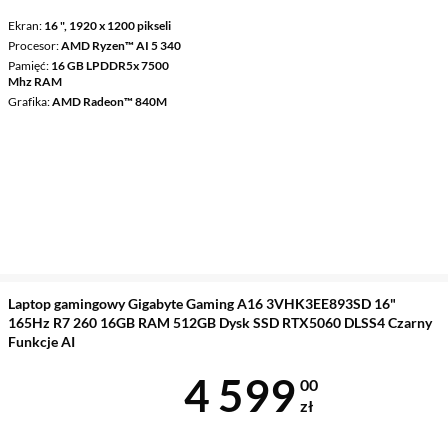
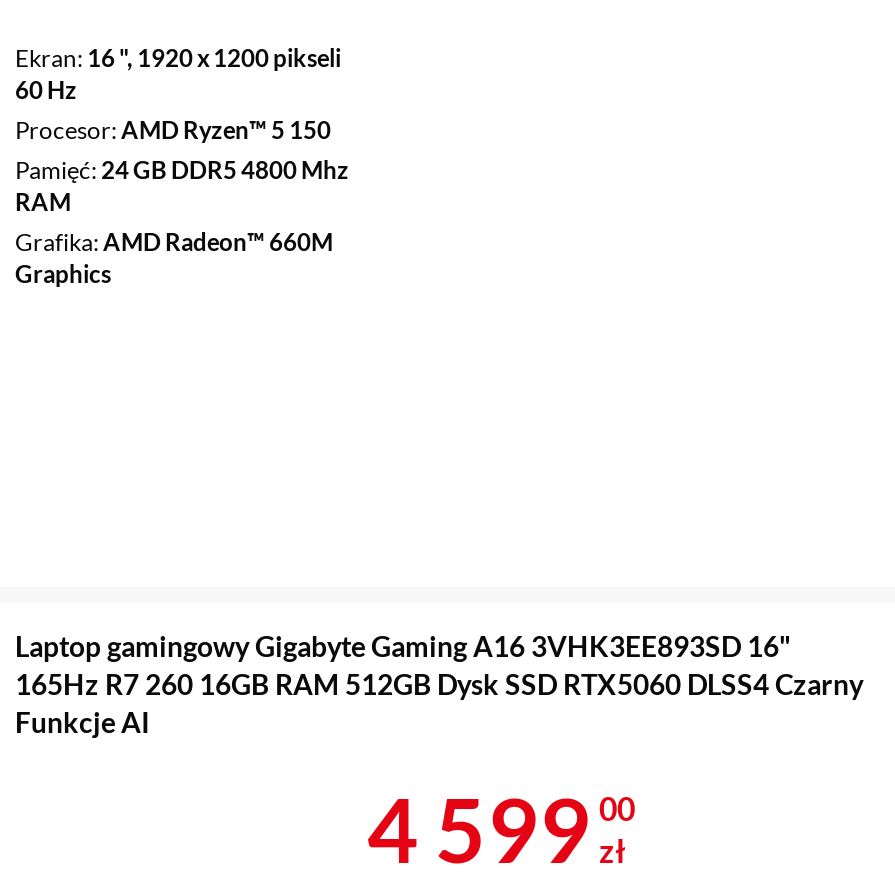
[8,37,181,108] Procesor AMD Ryzen™ AI 5 340 | Pamięć 16 GB LPDDR5x 7500 | Mhz RAM | Grafika AMD Radeon™ 840M -> [15,74,349,288] 60 Hz | Procesor AMD Ryzen™ 5 150 | Pamięć 24 GB DDR5 4800 Mhz | RAM | Grafika AMD Radeon™ 660M | Graphics

